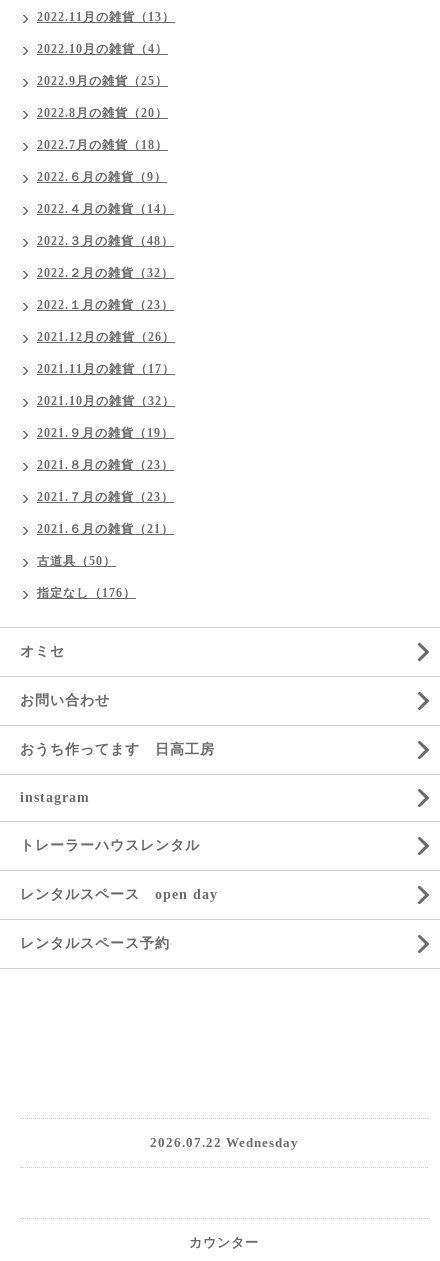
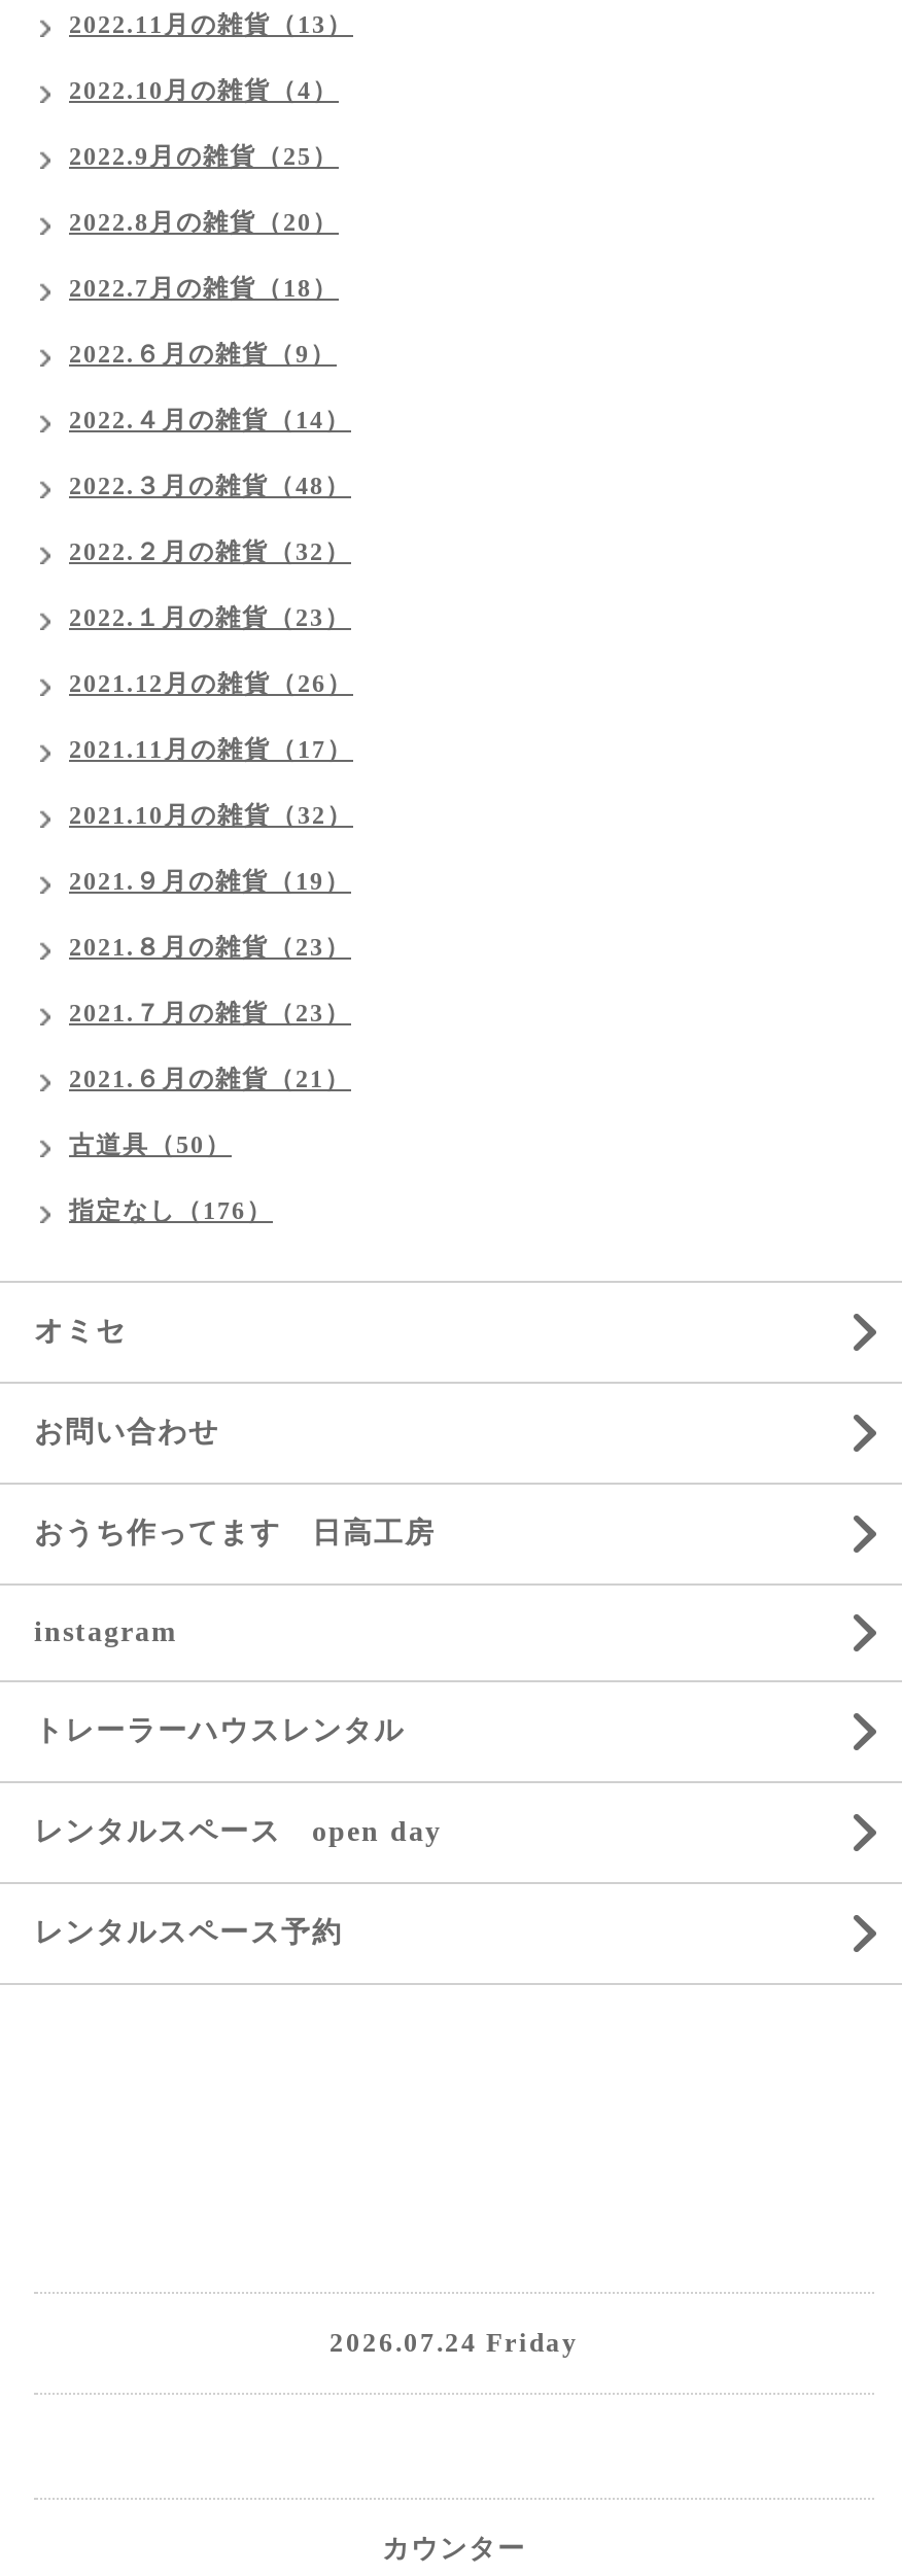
[149,1135,298,1150] 2026.07.22 Wednesday -> [329,2327,579,2358] 2026.07.24 Friday

